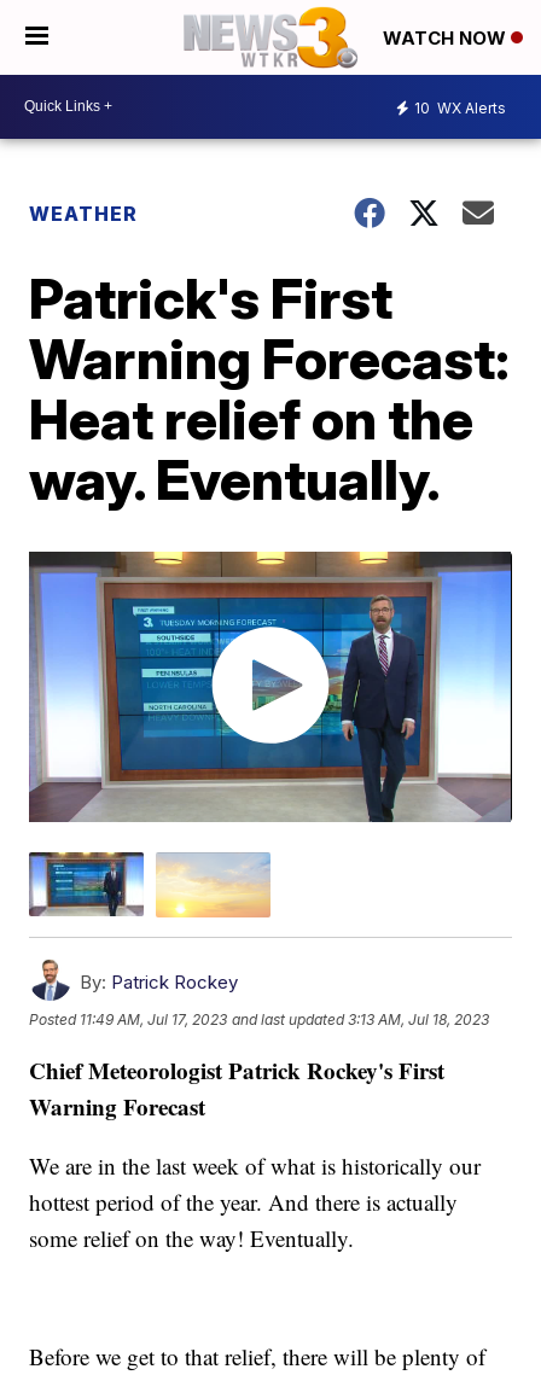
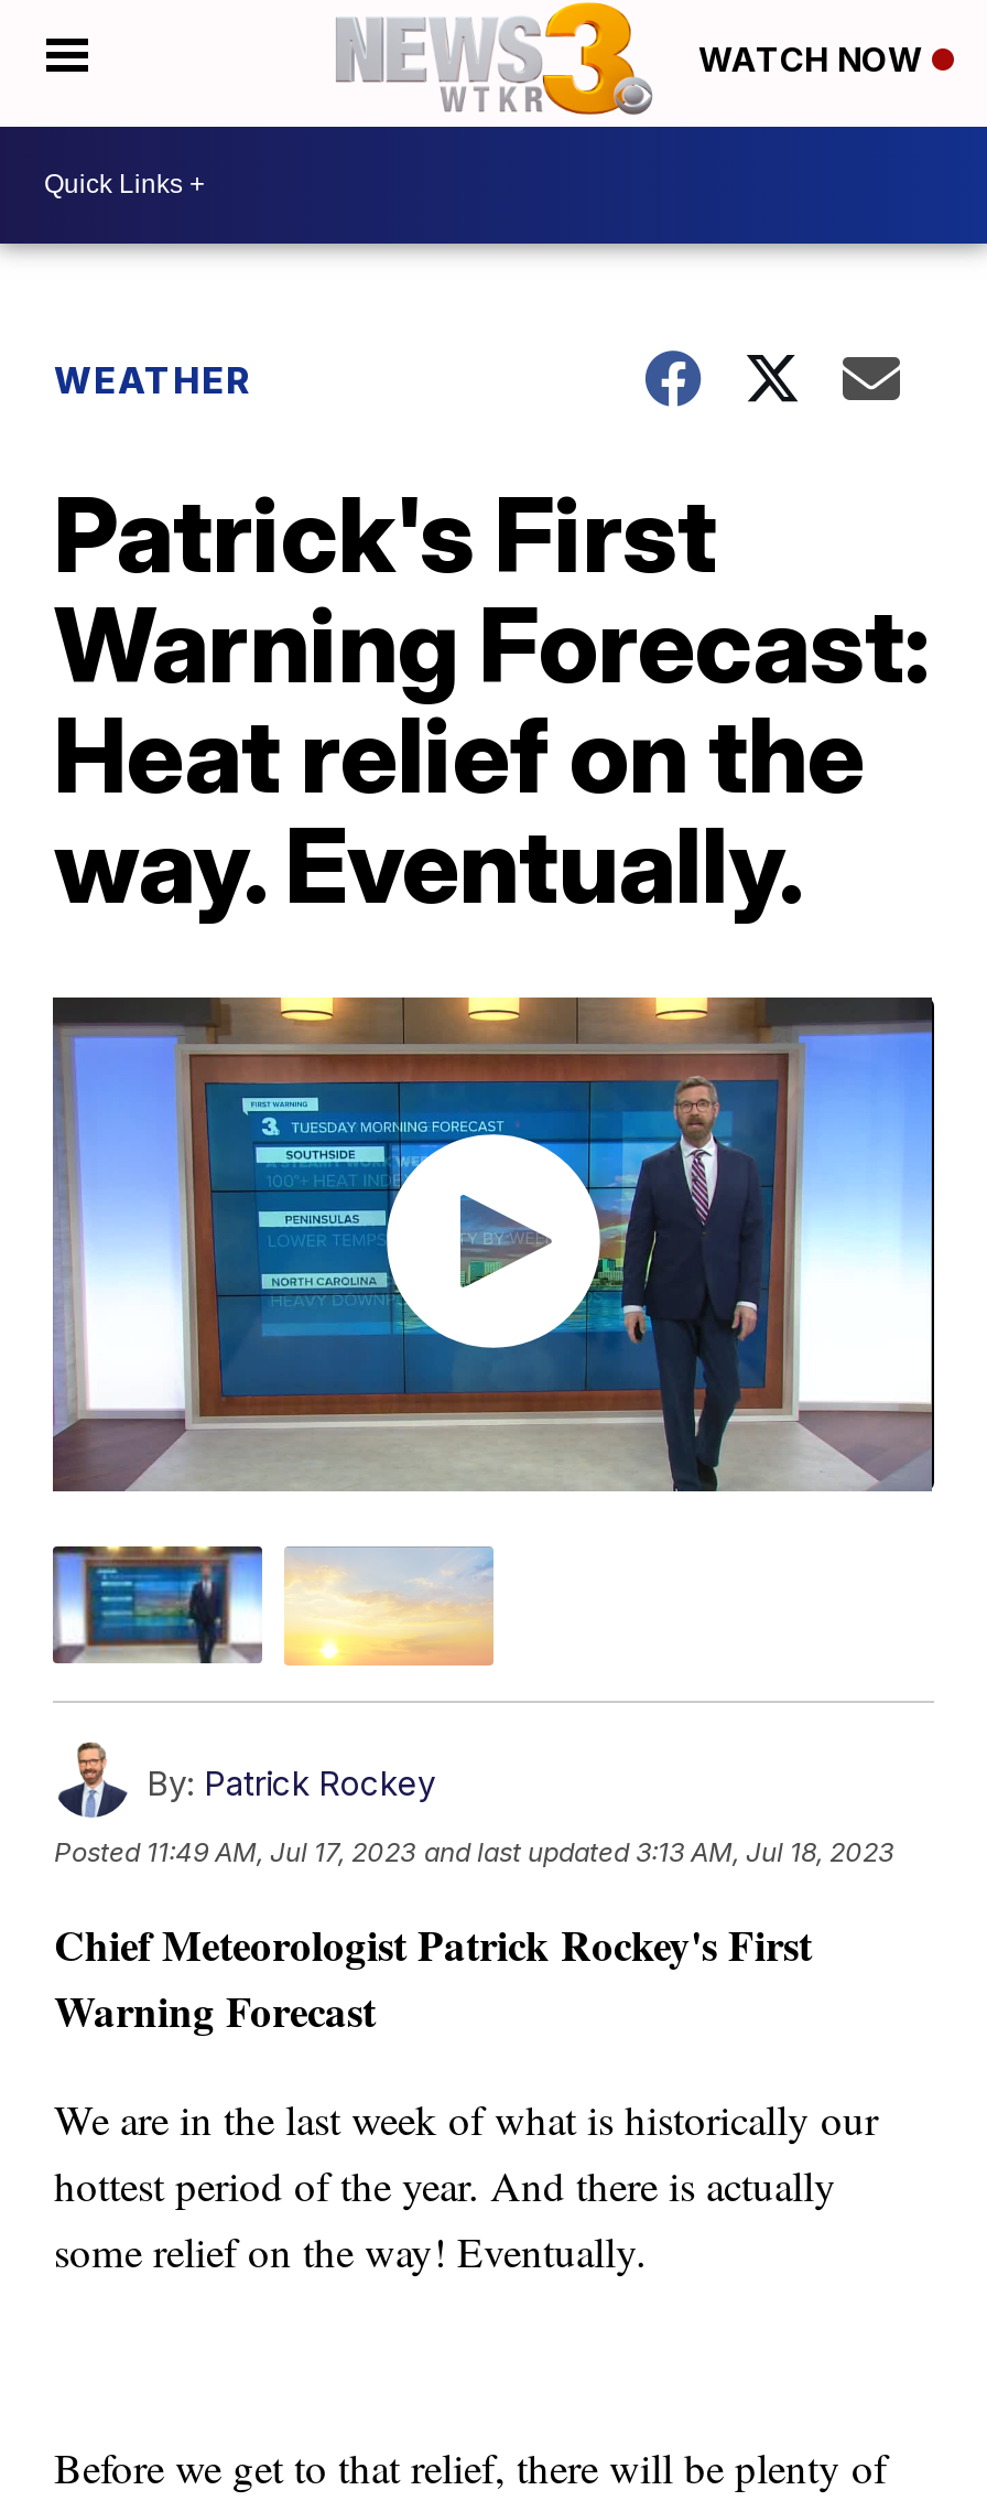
[414,99,506,117] 10 WX Alerts -> none

